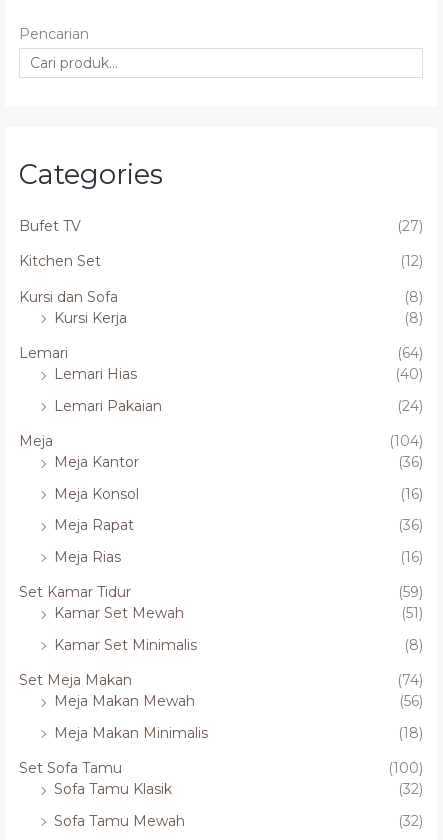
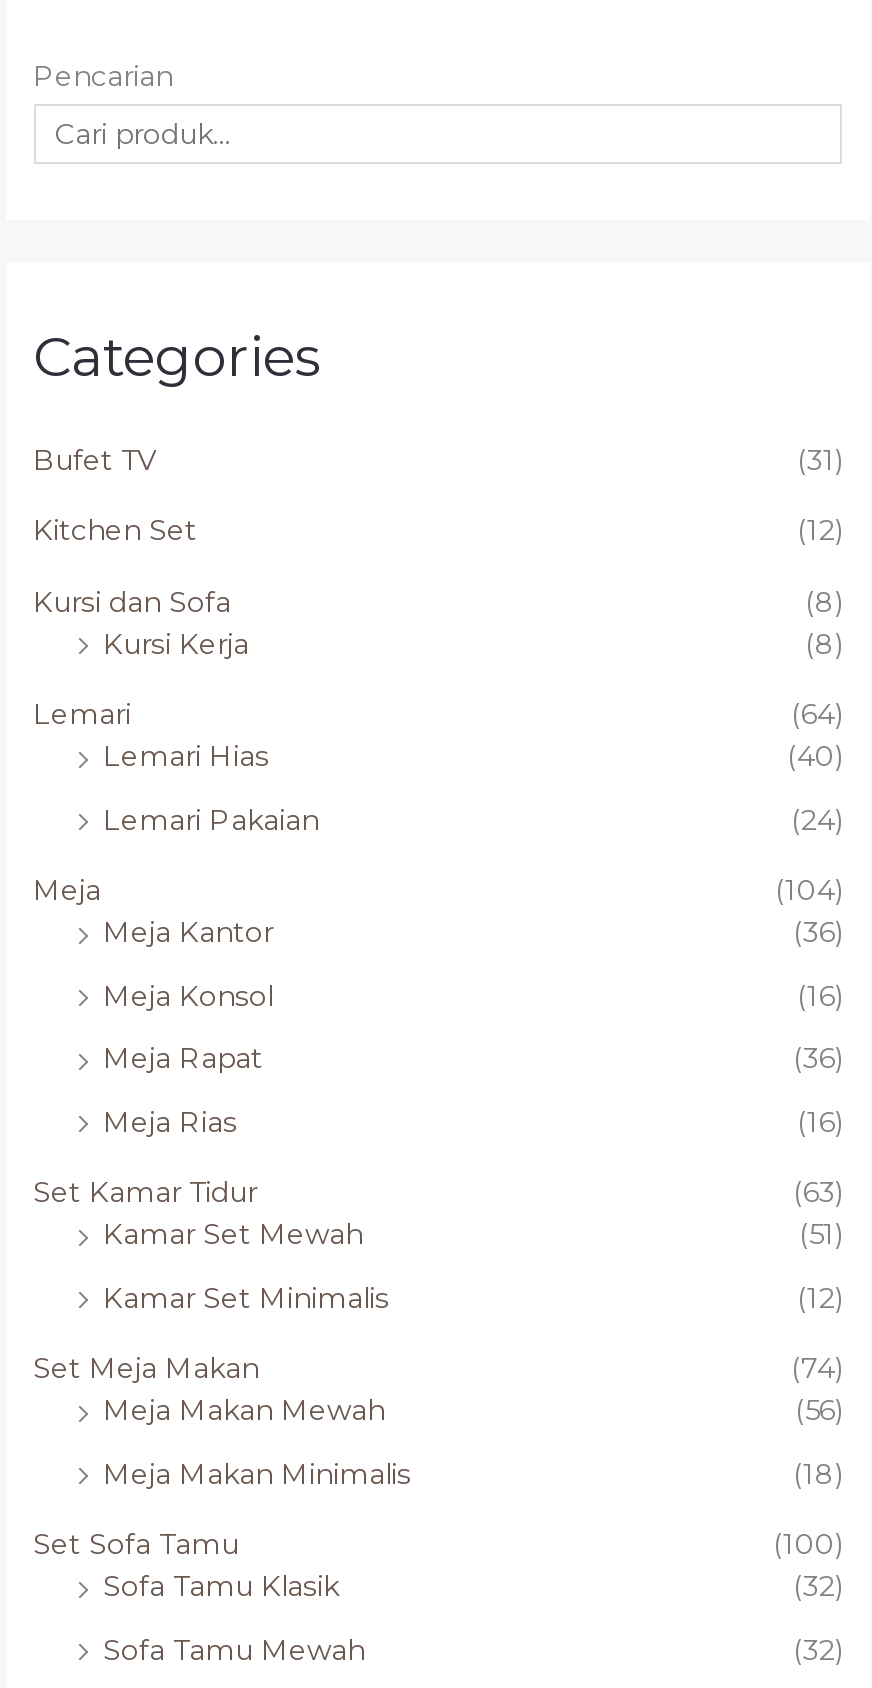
[397,217,423,235] (27) -> [797,442,843,478] (31)
[398,583,423,601] (59) -> [793,1175,843,1211] (63)
[404,636,423,654] (8) -> [797,1280,843,1316] (12)

